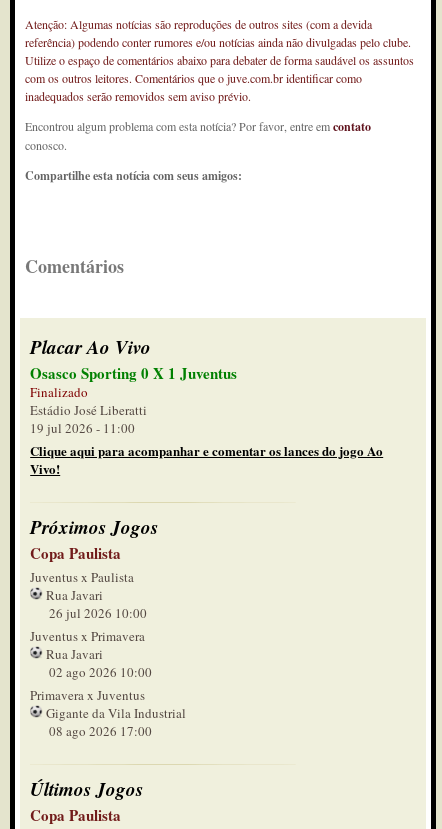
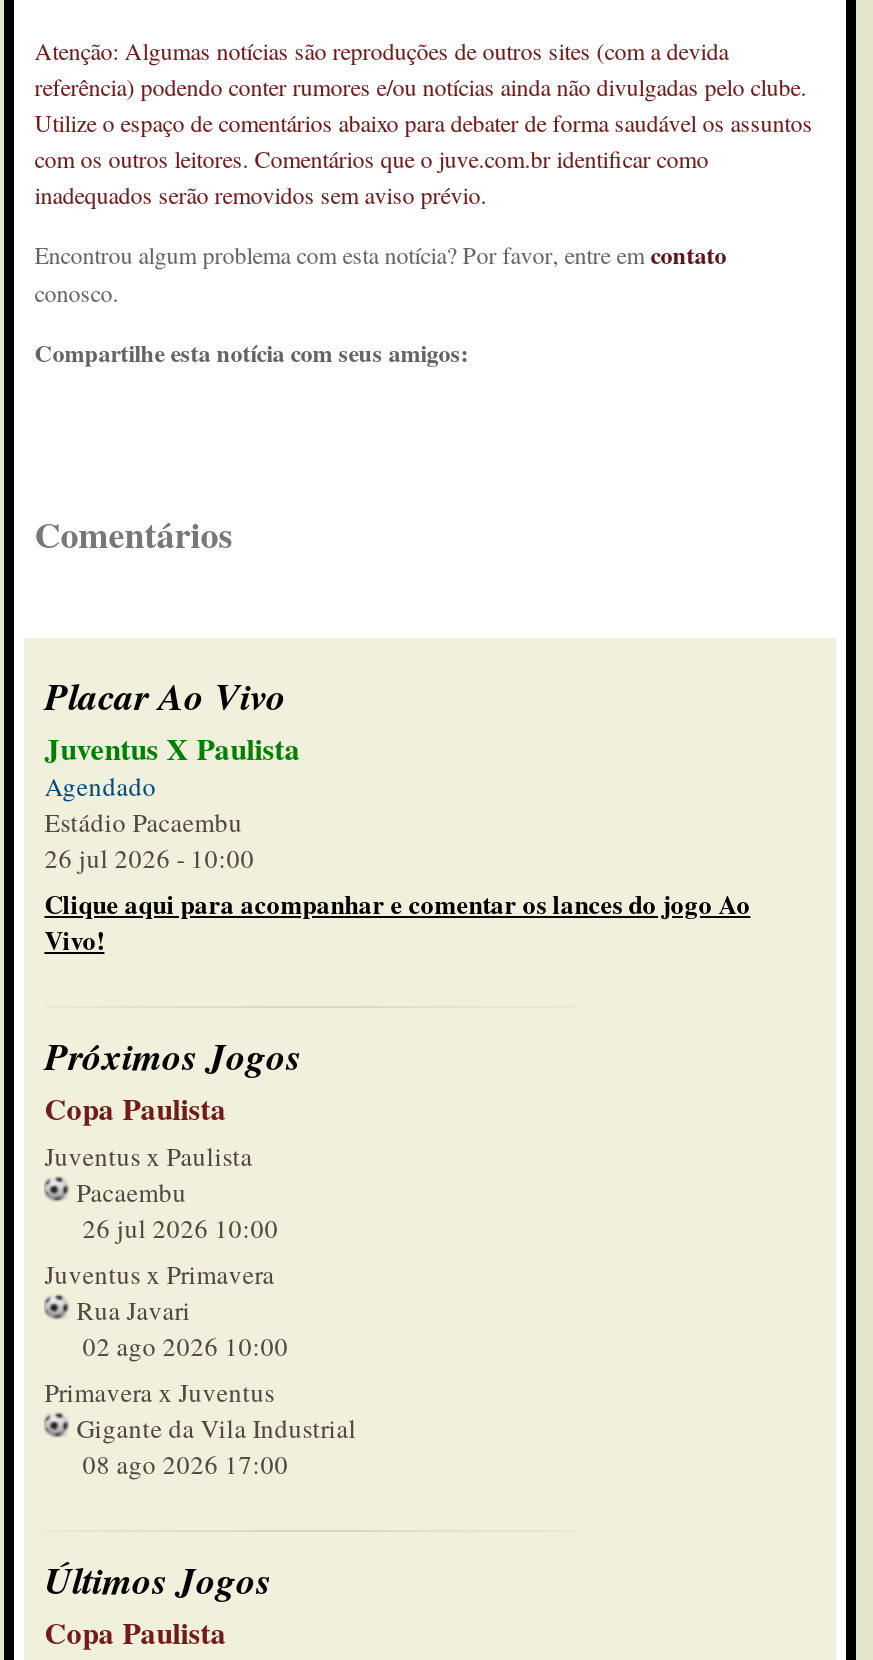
[30,362,237,437] Osasco Sporting 0 X 1 Juventus | Finalizado | Estádio José Liberatti | 19 jul 2026 - 11:00 -> [44,726,300,876] Juventus X Paulista | Agendado | Estádio Pacaembu | 26 jul 2026 - 10:00
[43,586,103,604] Rua Javari -> [70,1174,186,1210] Pacaembu

